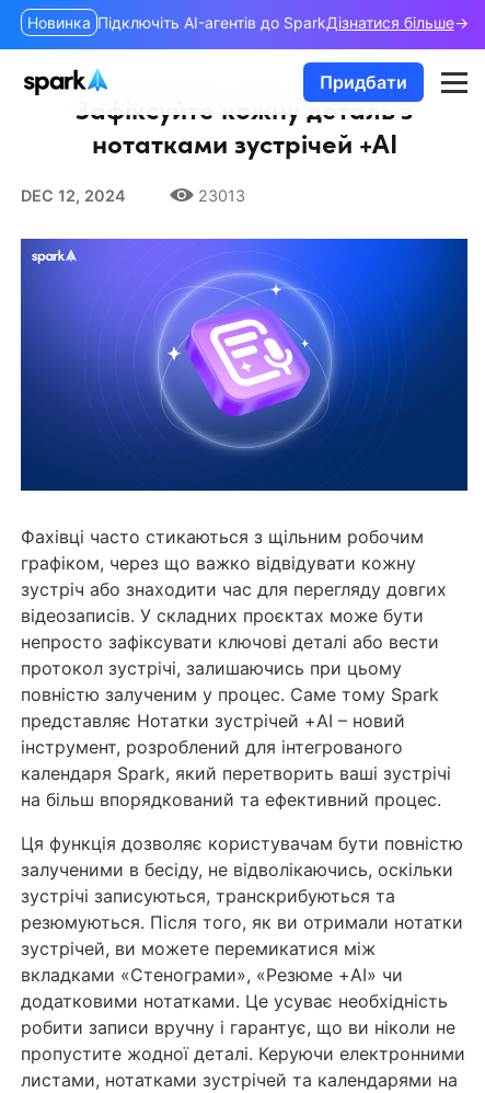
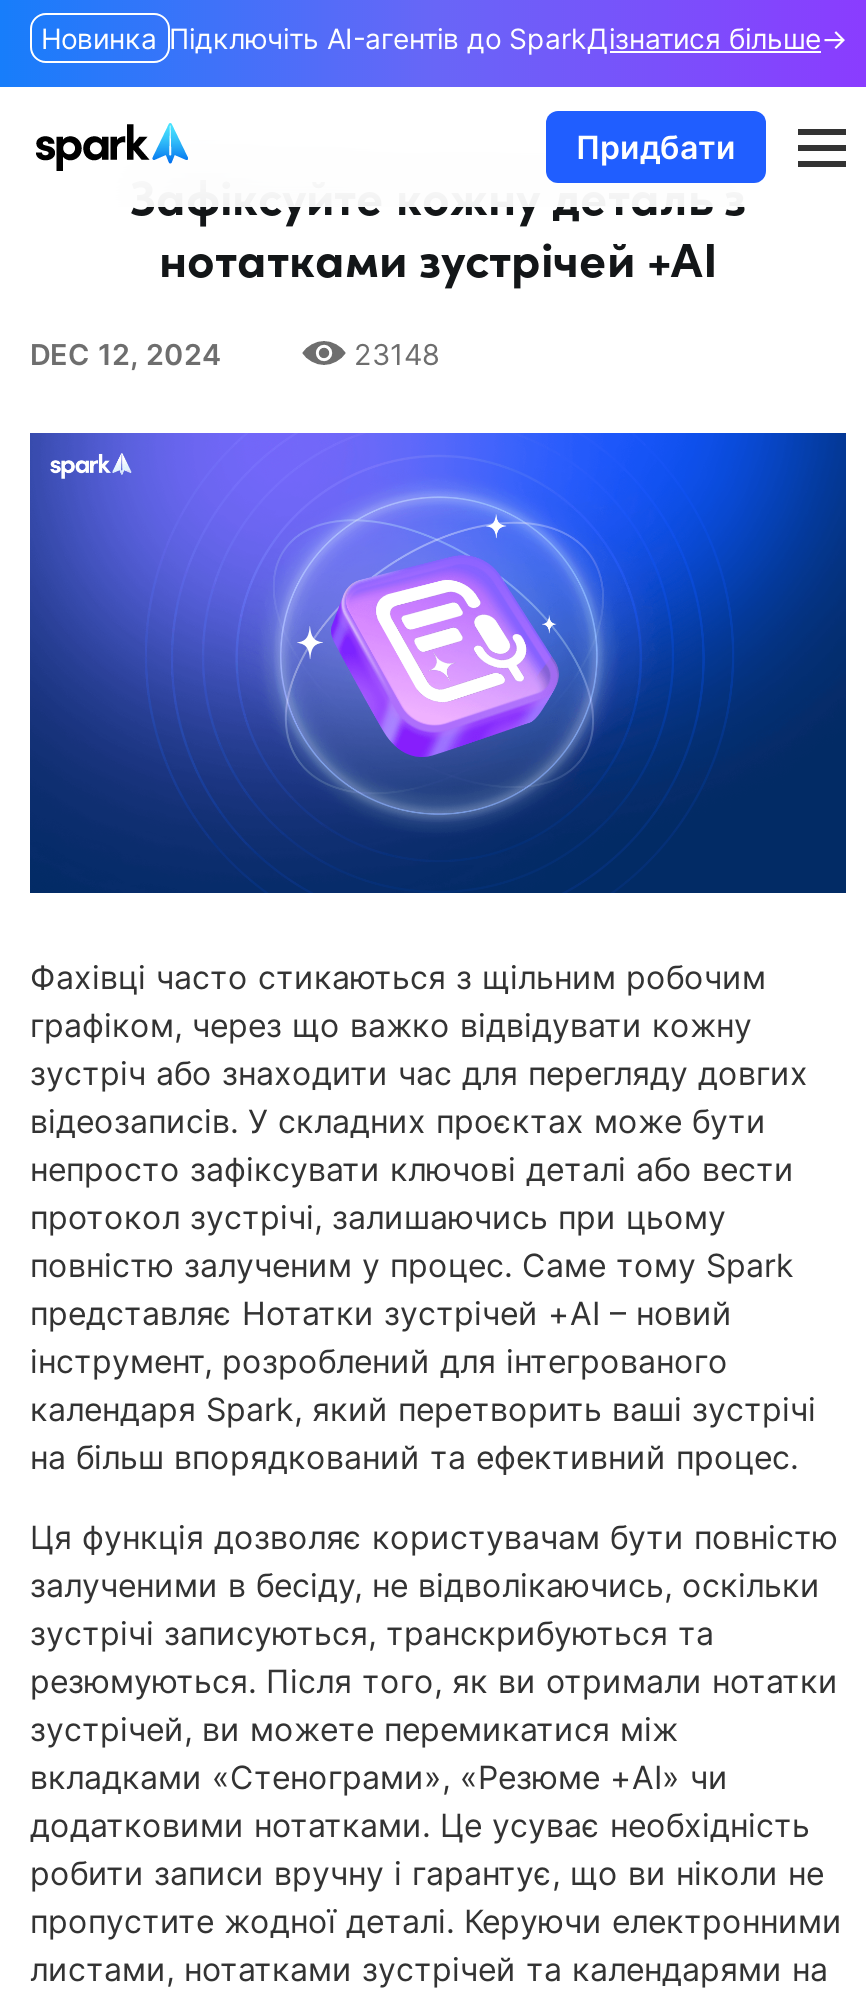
[198,186,245,205] 23013 -> [354,337,440,371] 23148

